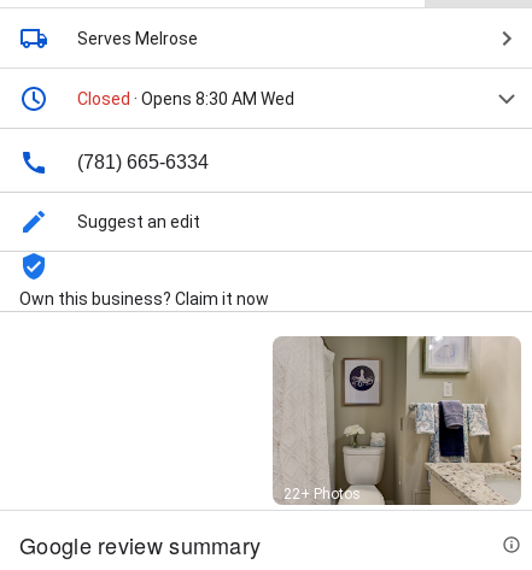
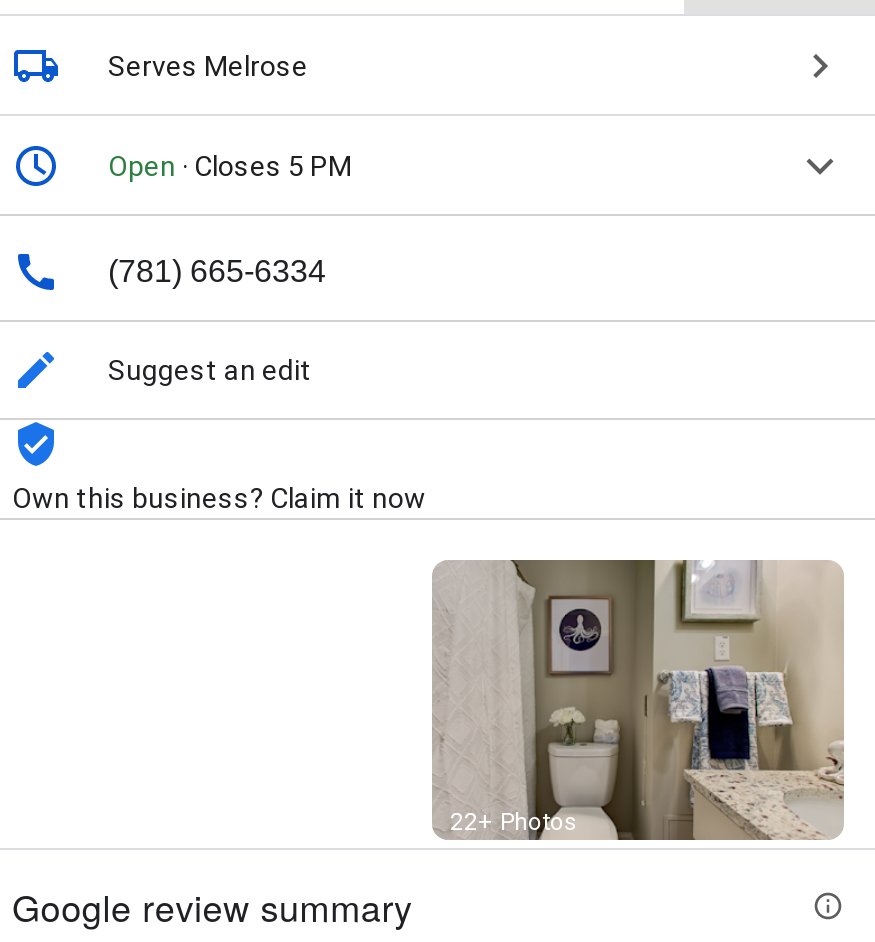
[77,89,294,109] Closed · Opens 8:30 AM Wed -> [108,150,352,182] Open · Closes 5 PM

